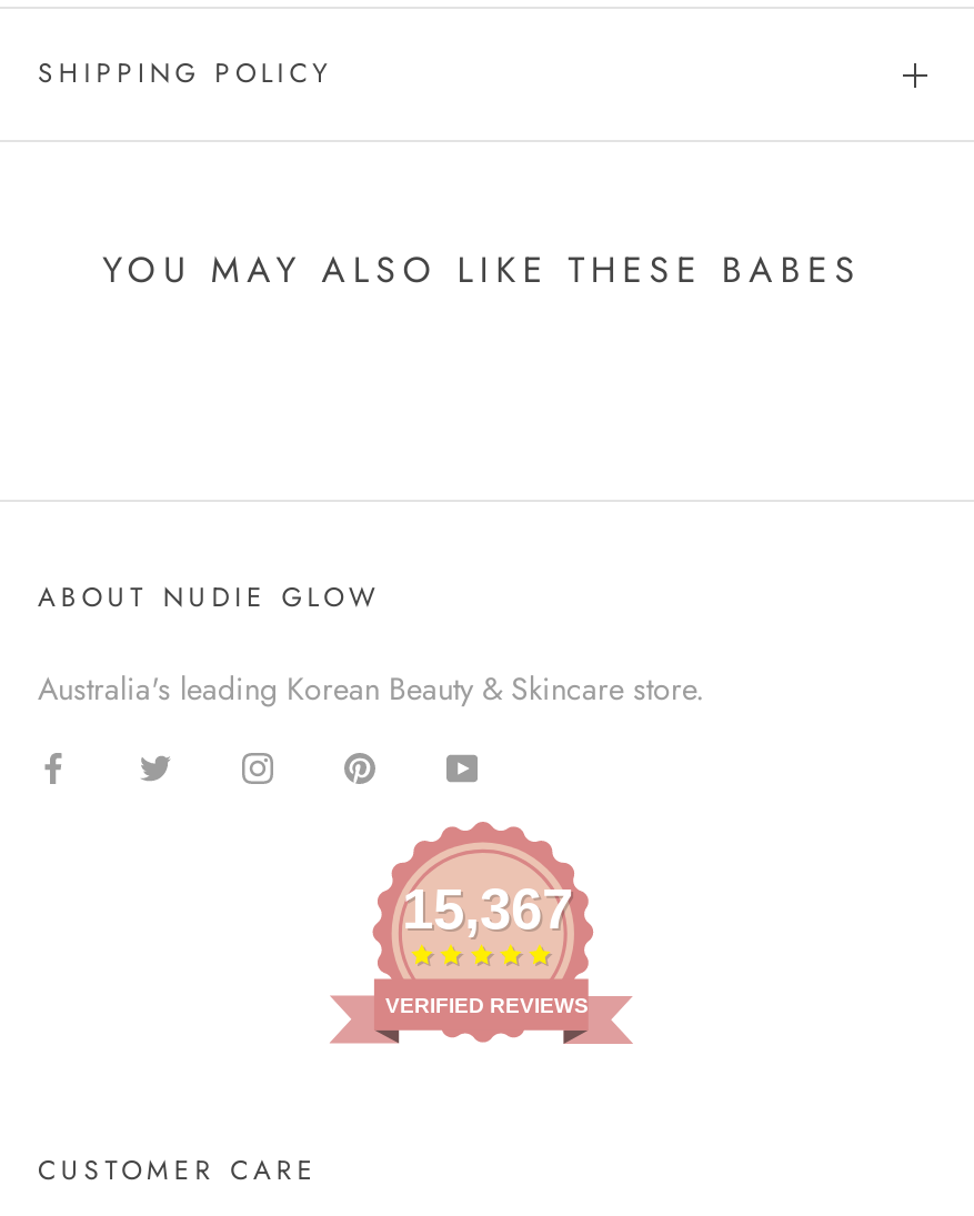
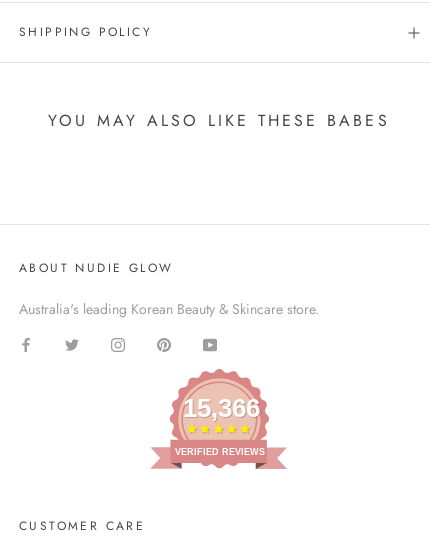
[402,878,573,941] 15,367 -> [183,394,260,422] 15,366

